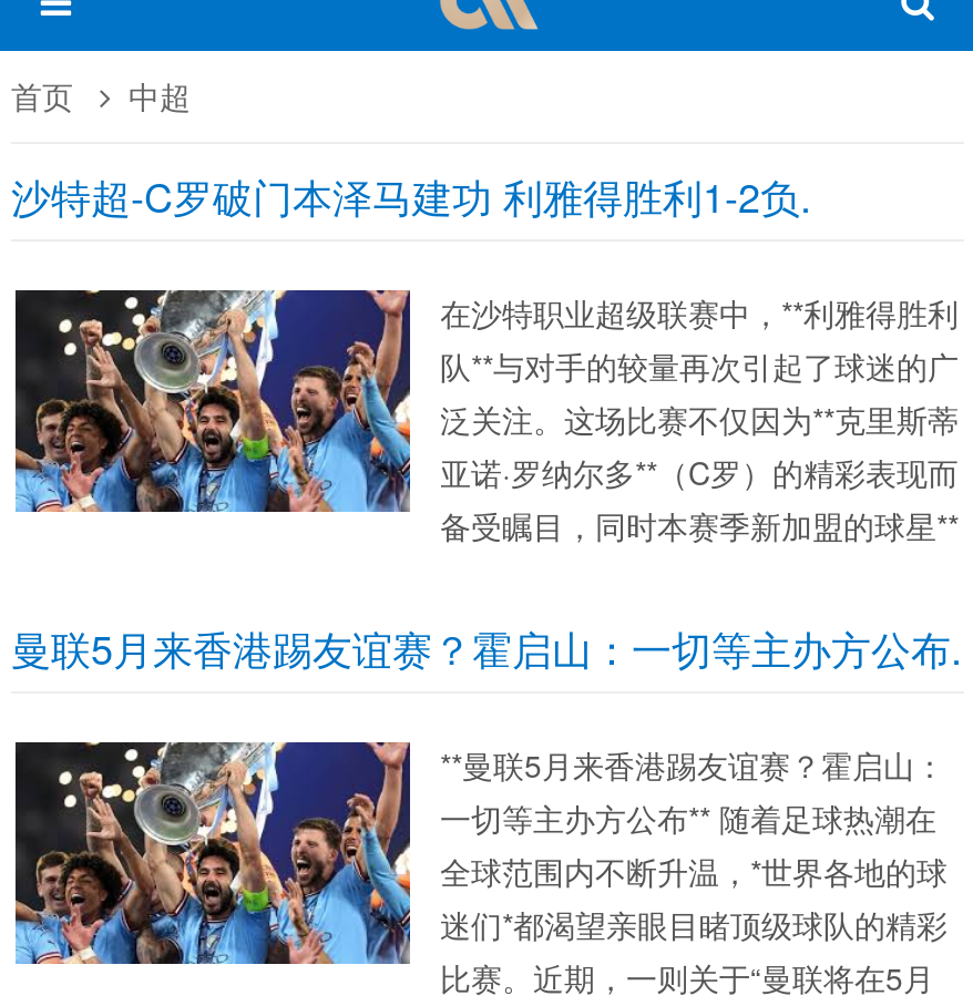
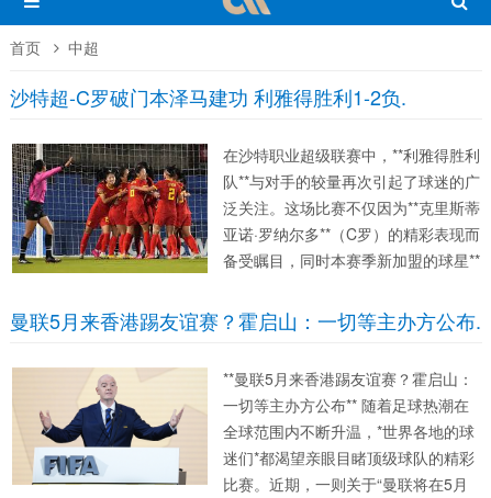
[13,288,412,552] [image] -> [11,143,209,274] [image]
[13,740,412,979] [image] -> [12,367,208,486] [image]

